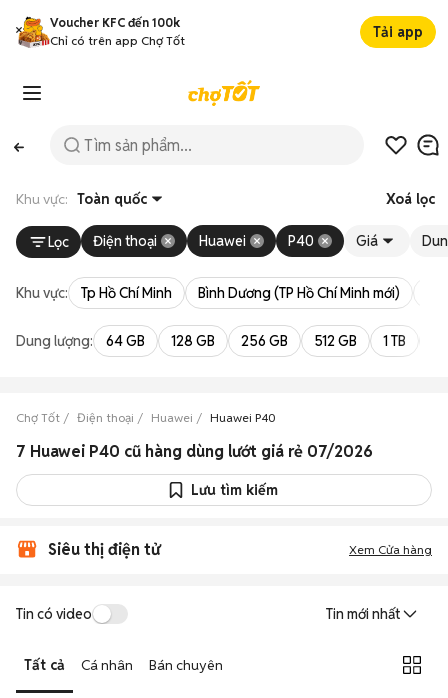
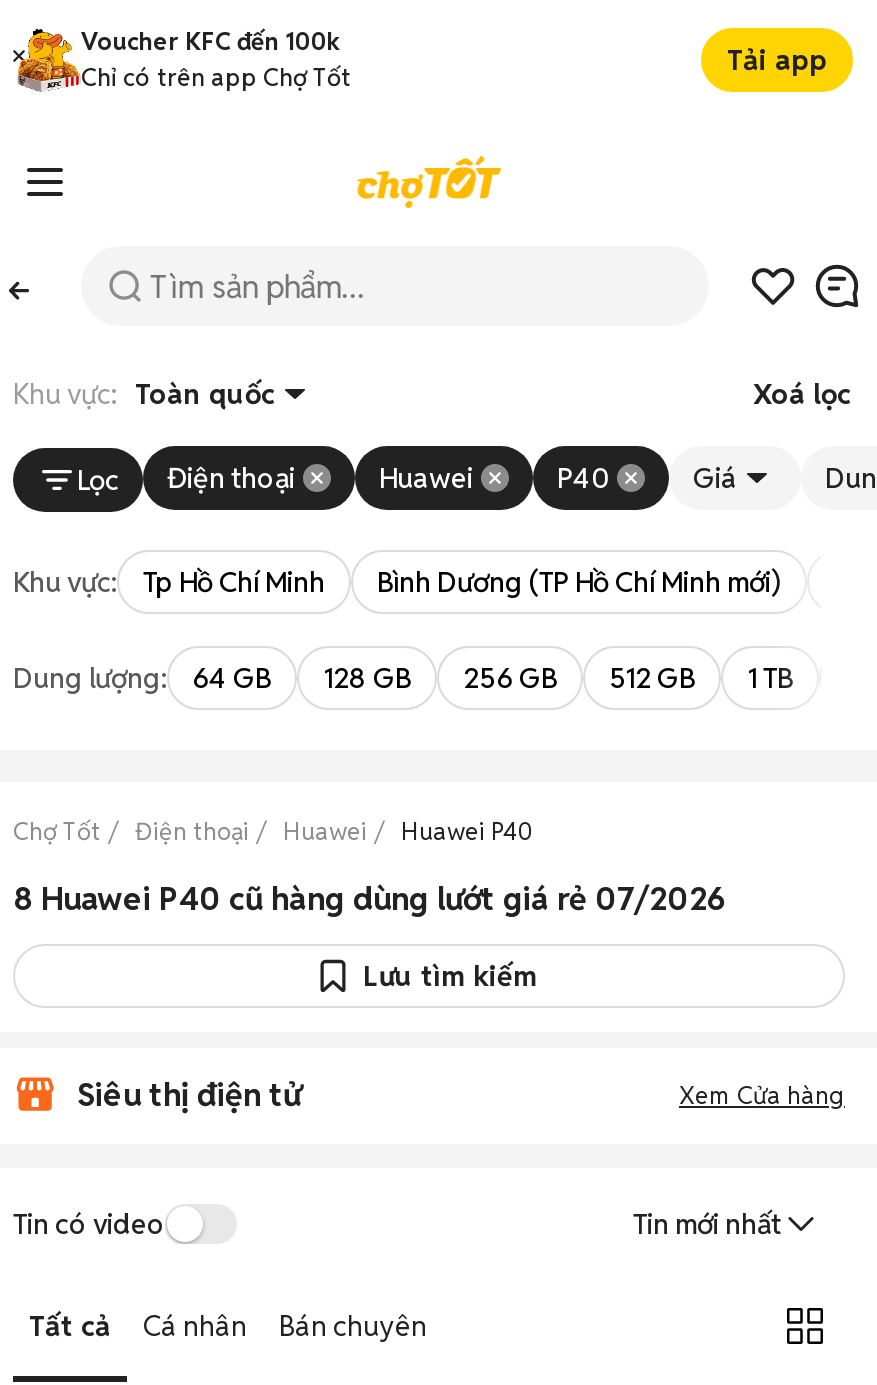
[16,441,373,462] 7 Huawei P40 cũ hàng dùng lướt giá rẻ 07/2026 -> [13,878,727,920] 8 Huawei P40 cũ hàng dùng lướt giá rẻ 07/2026

